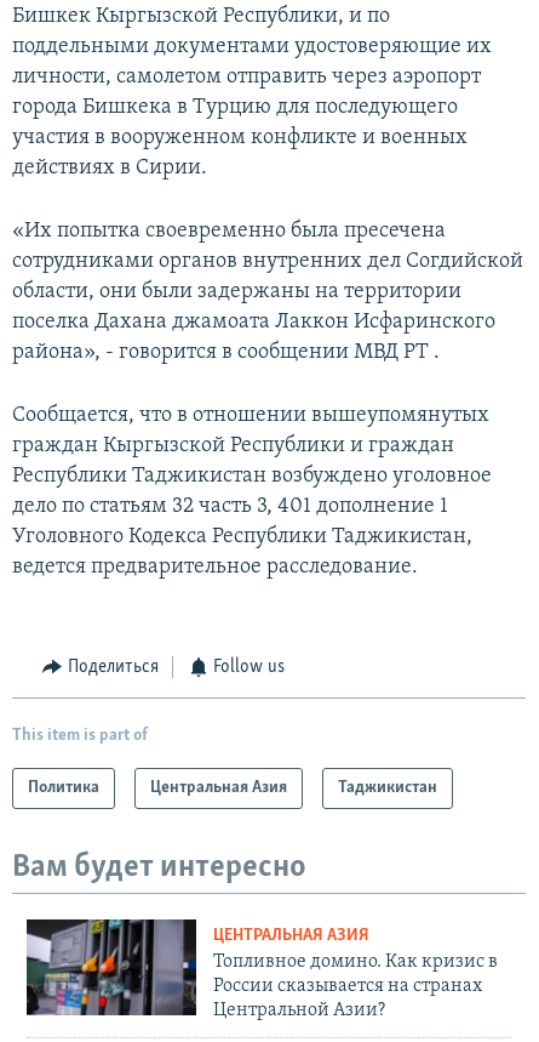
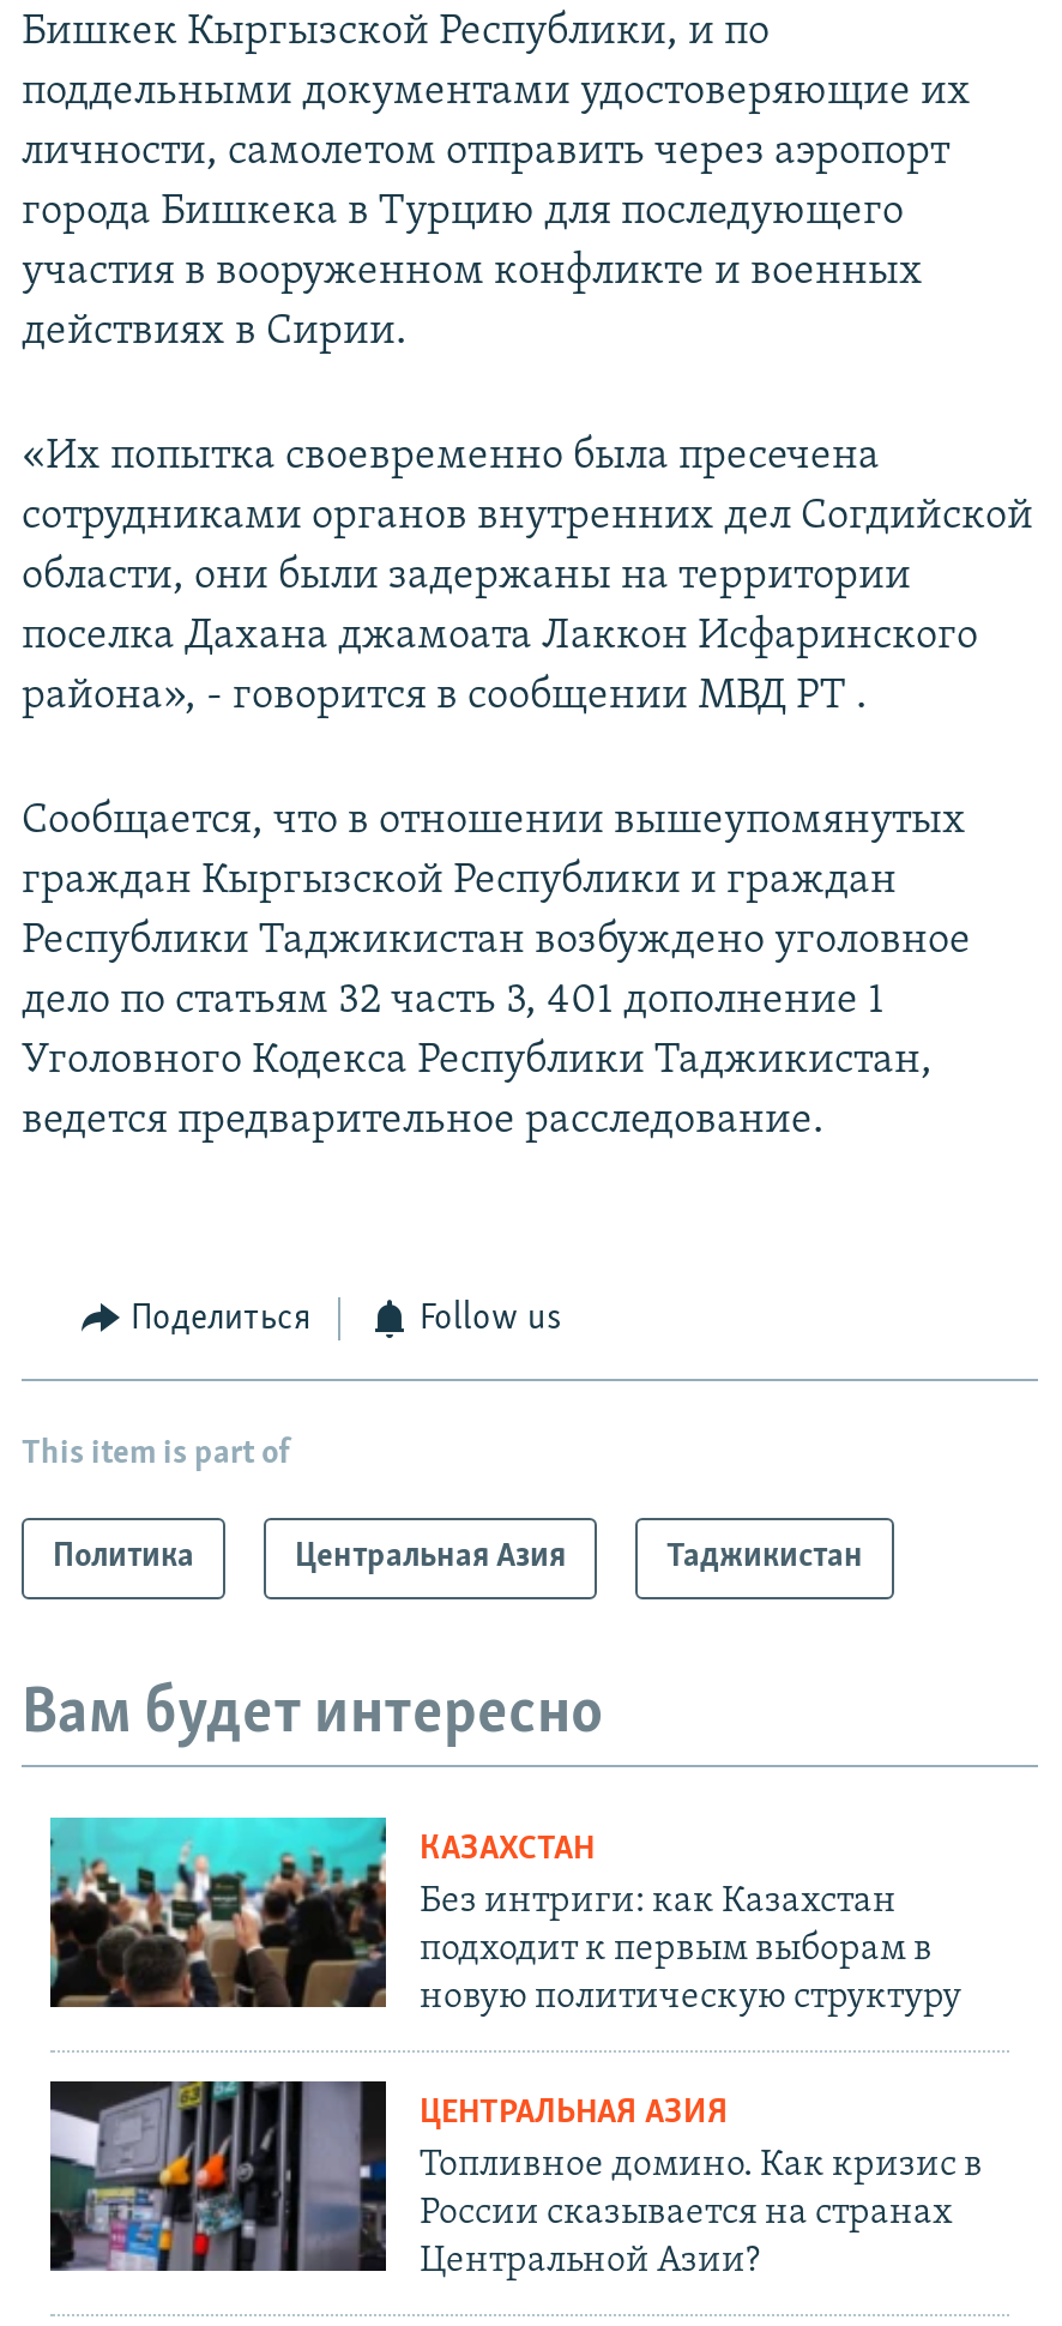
none -> [48,1815,961,2018] [image] | КАЗАХСТАН | Без интриги: как Казахстан | подходит к первым выборам в | новую политическую структуру

